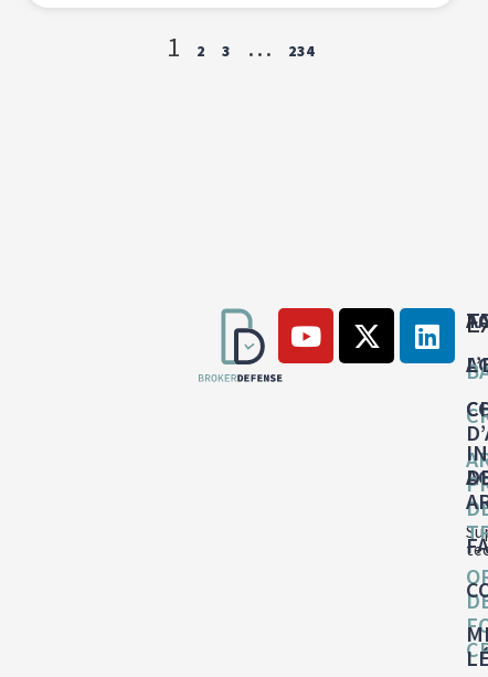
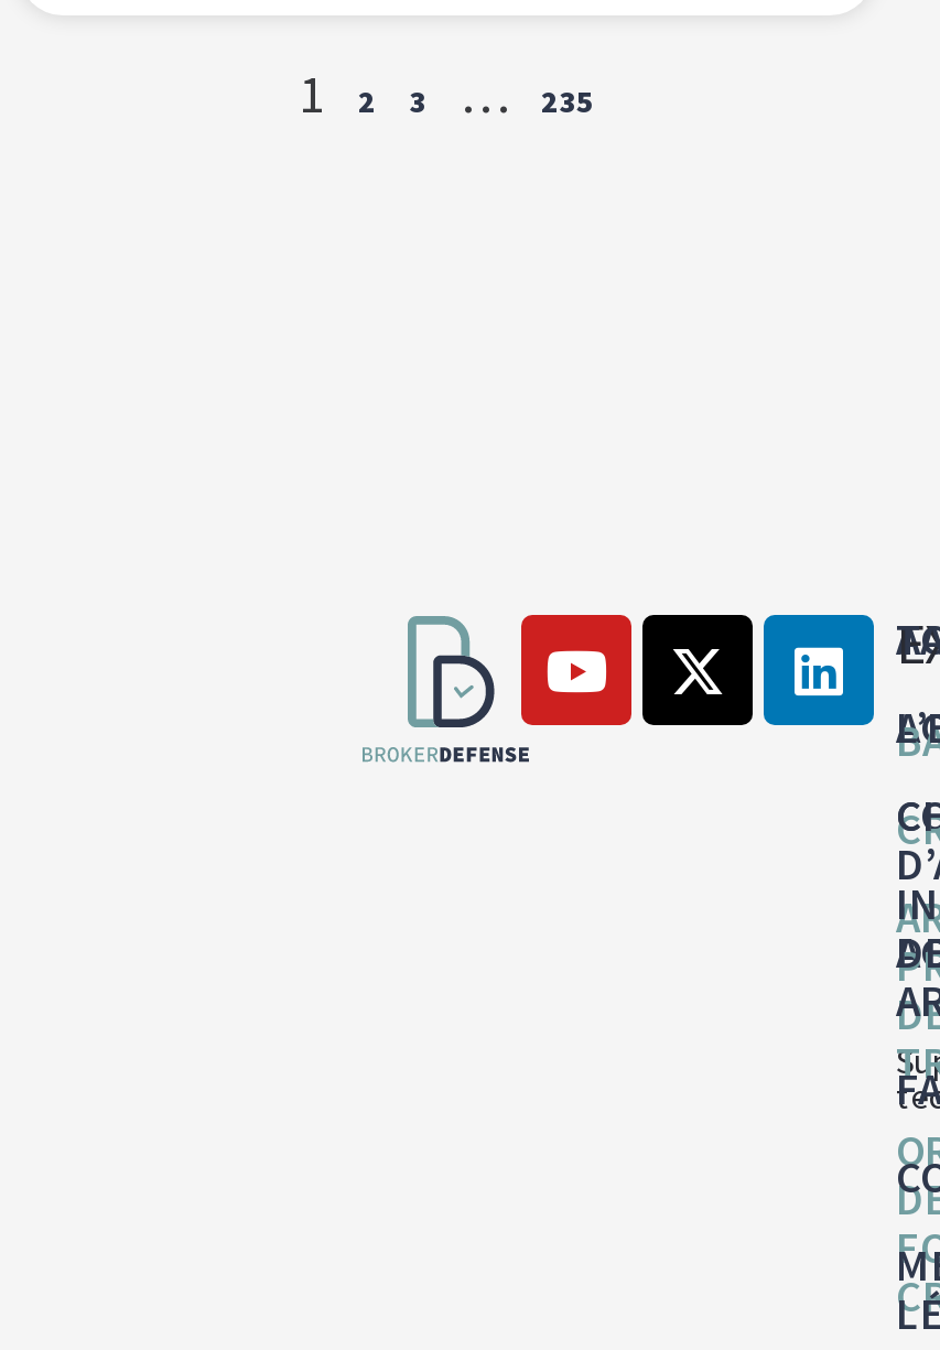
[288,41,315,61] 234 -> [541,82,594,121] 235

